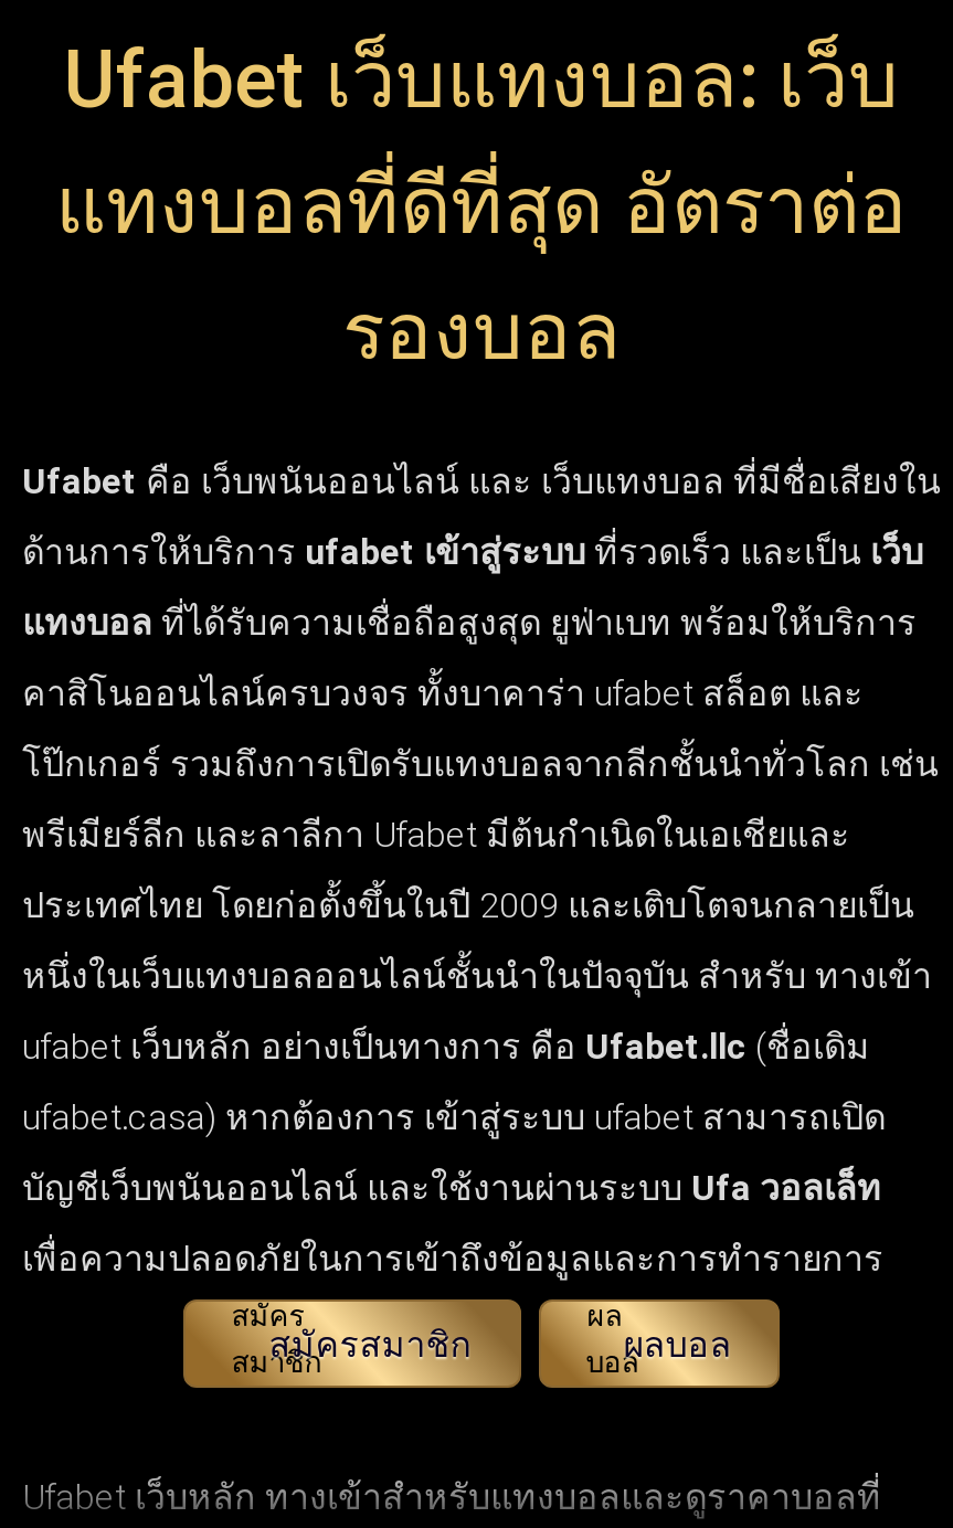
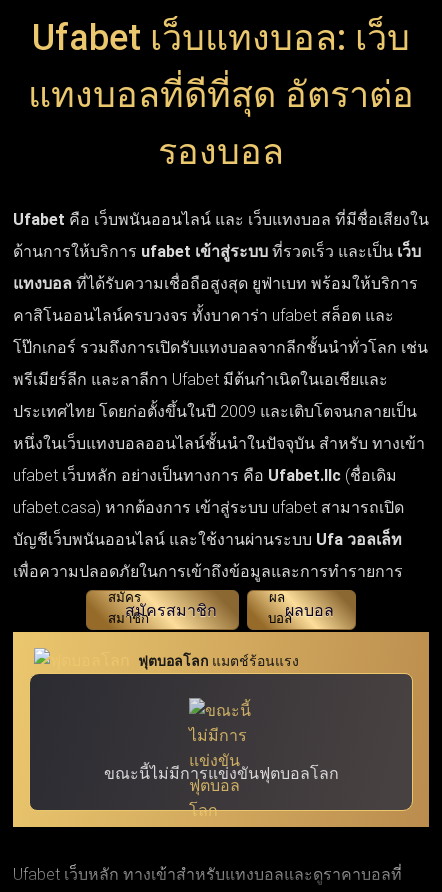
none -> [12,631,430,828] [image] | ฟุตบอลโลก แมตช์ร้อนแรง
none -> [103,764,338,783] ขณะนี้ไม่มีการแข่งขันฟุตบอลโลก

